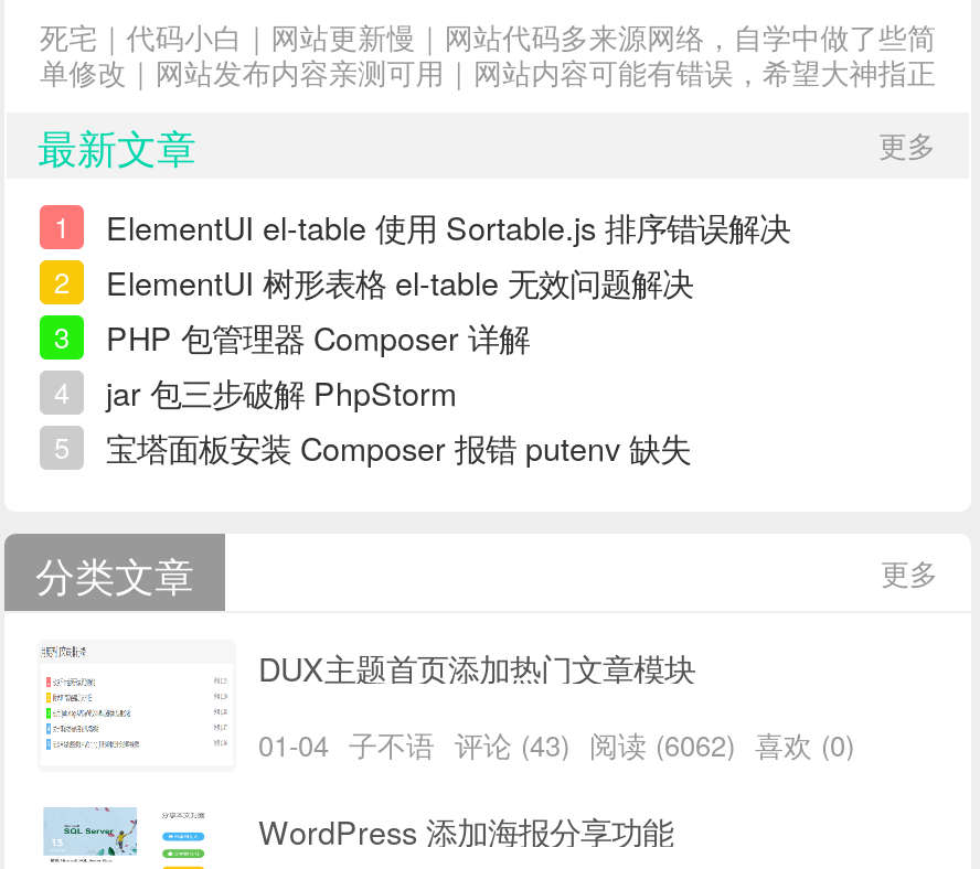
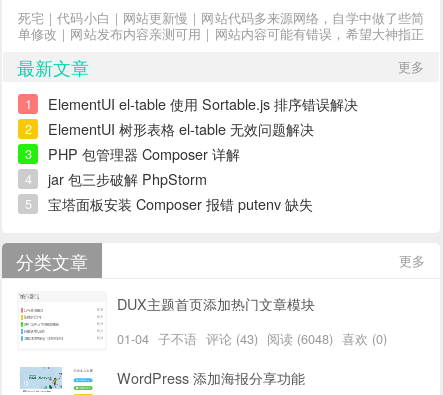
[258,722,854,764] 01-04 子不语 评论 (43) 阅读 (6062) 喜欢 (0) -> [117,328,387,347] 01-04 子不语 评论 (43) 阅读 (6048) 喜欢 (0)

